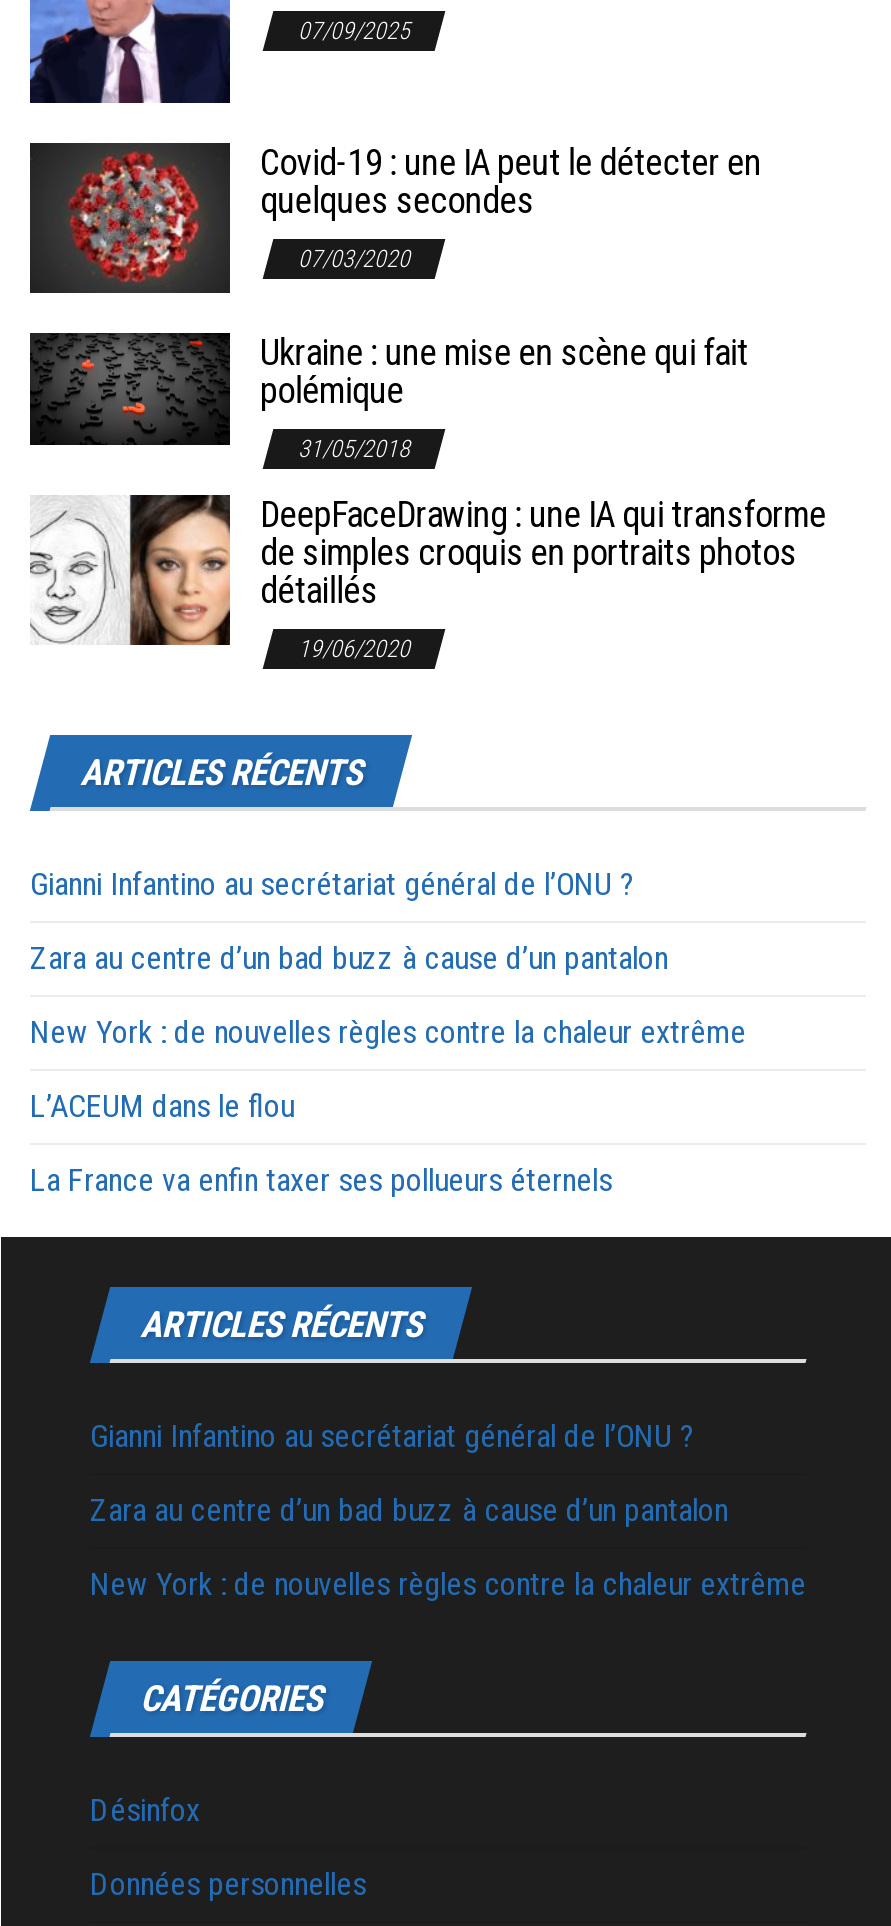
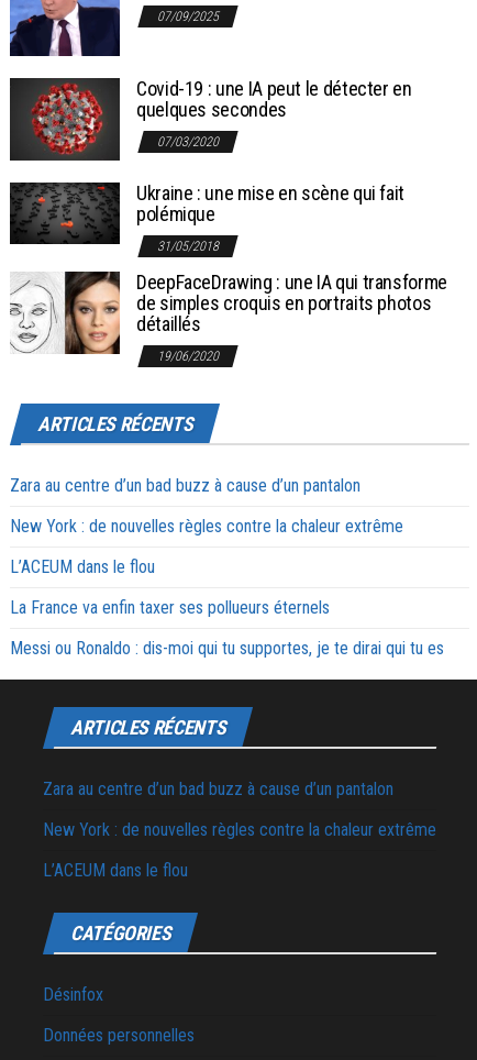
[30,864,634,902] Gianni Infantino au secrétariat général de l’ONU ? -> none
moved [30,938,746,1198] -> [10,475,403,618]: Zara au centre d’un bad buzz à cause d’un pantalon | New York : de nouvelles règles contre la chaleur extrême | L’ACEUM dans le flou | La France va enfin taxer ses pollueurs éternels
none -> [10,638,444,659] Messi ou Ronaldo : dis-moi qui tu supportes, je te dirai qui tu es
[90,1416,694,1454] Gianni Infantino au secrétariat général de l’ONU ? -> none
moved [90,1490,806,1602] -> [43,779,436,840]: Zara au centre d’un bad buzz à cause d’un pantalon | New York : de nouvelles règles contre la chaleur extrême
none -> [43,860,188,881] L’ACEUM dans le flou

